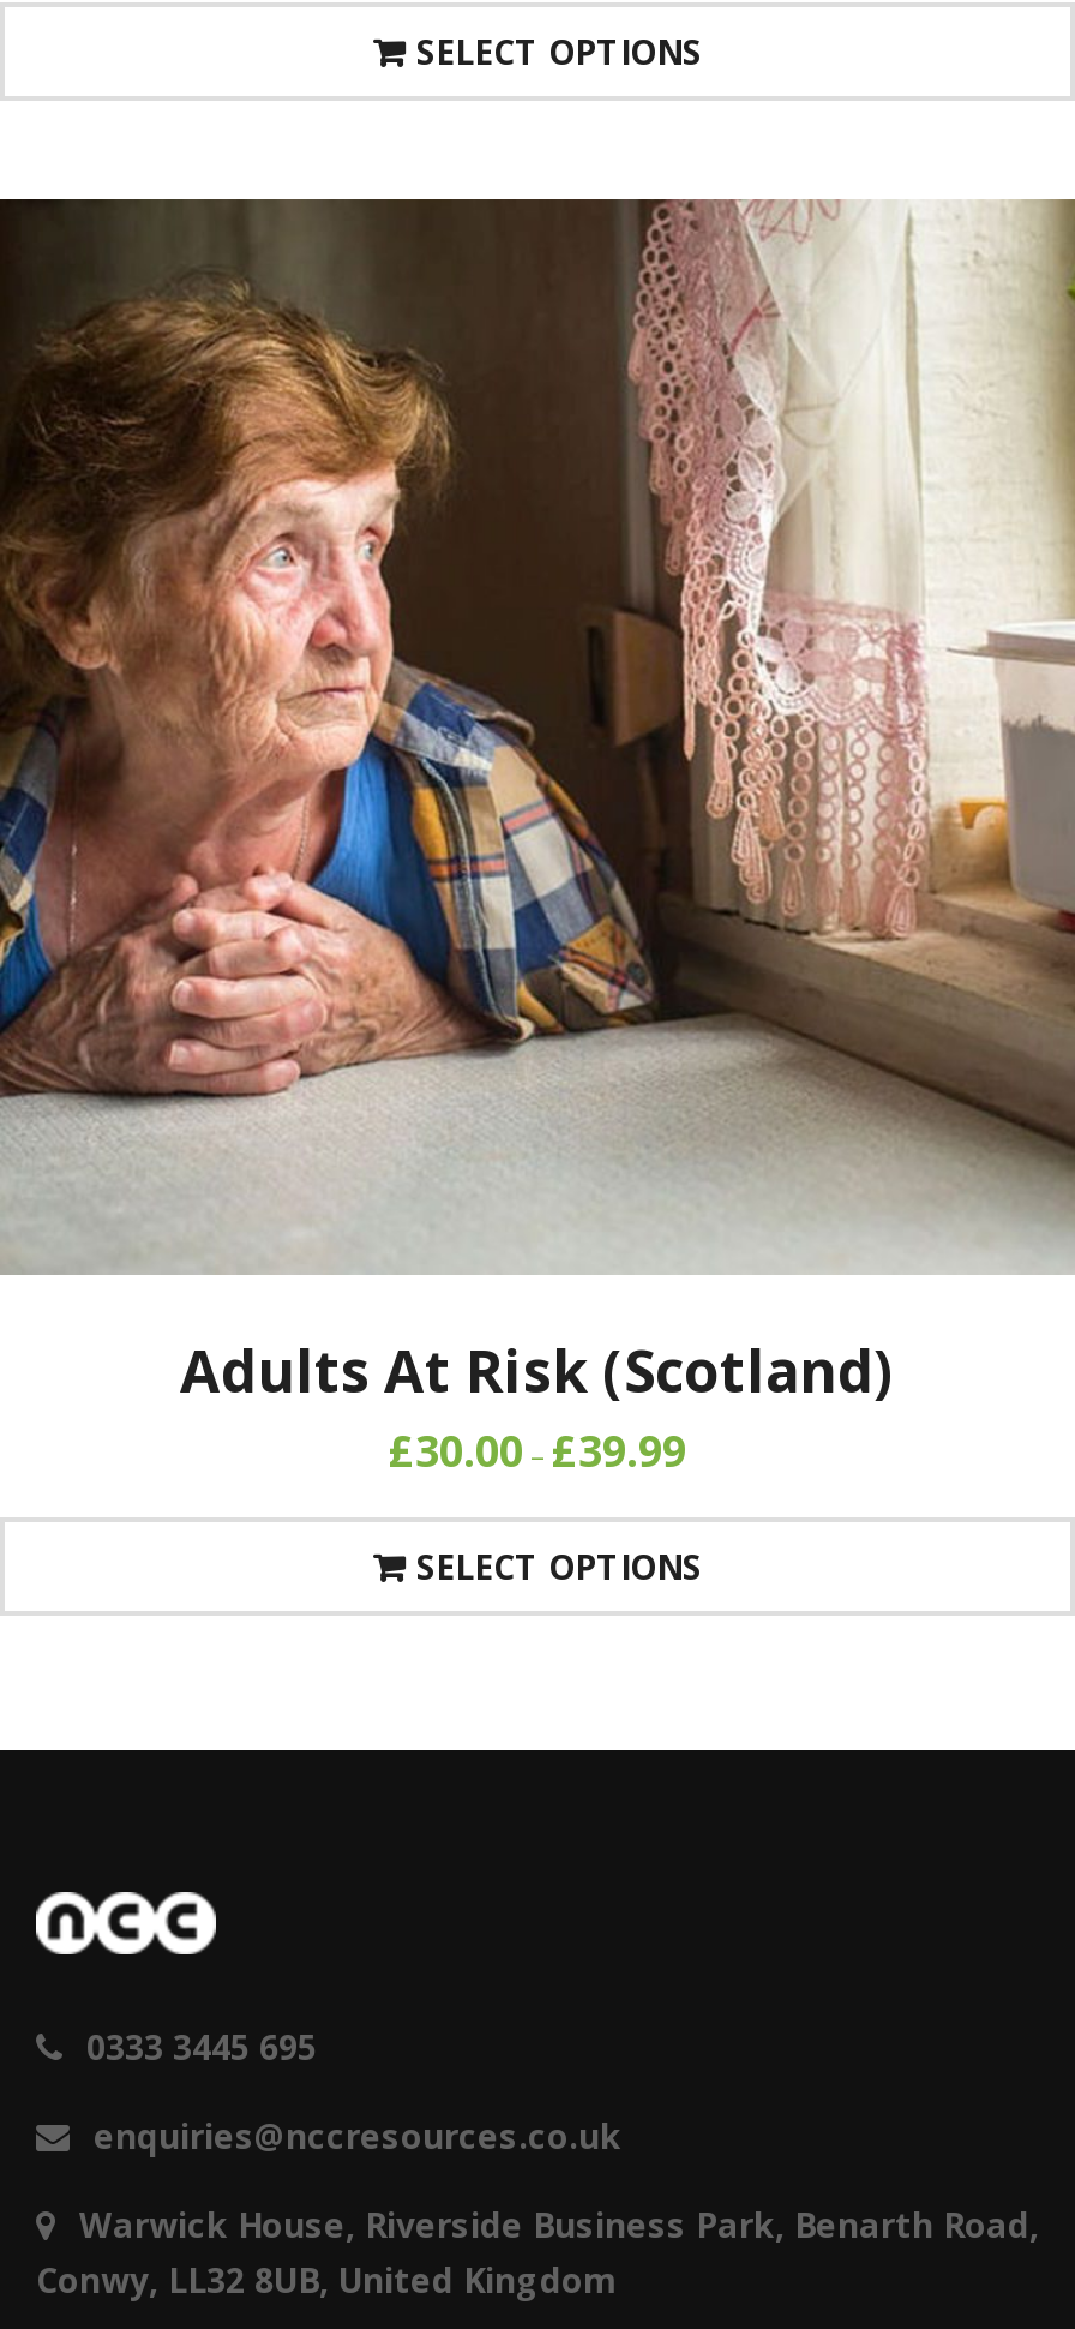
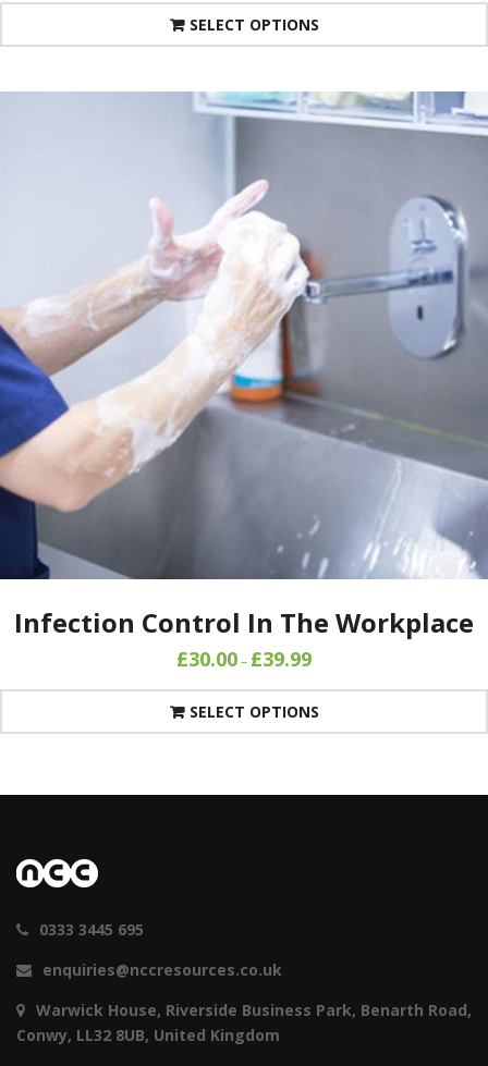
[7,197,1068,1410] [image] | Adults At Risk (Scotland) -> [3,91,485,641] [image] | Infection Control In The Workplace

